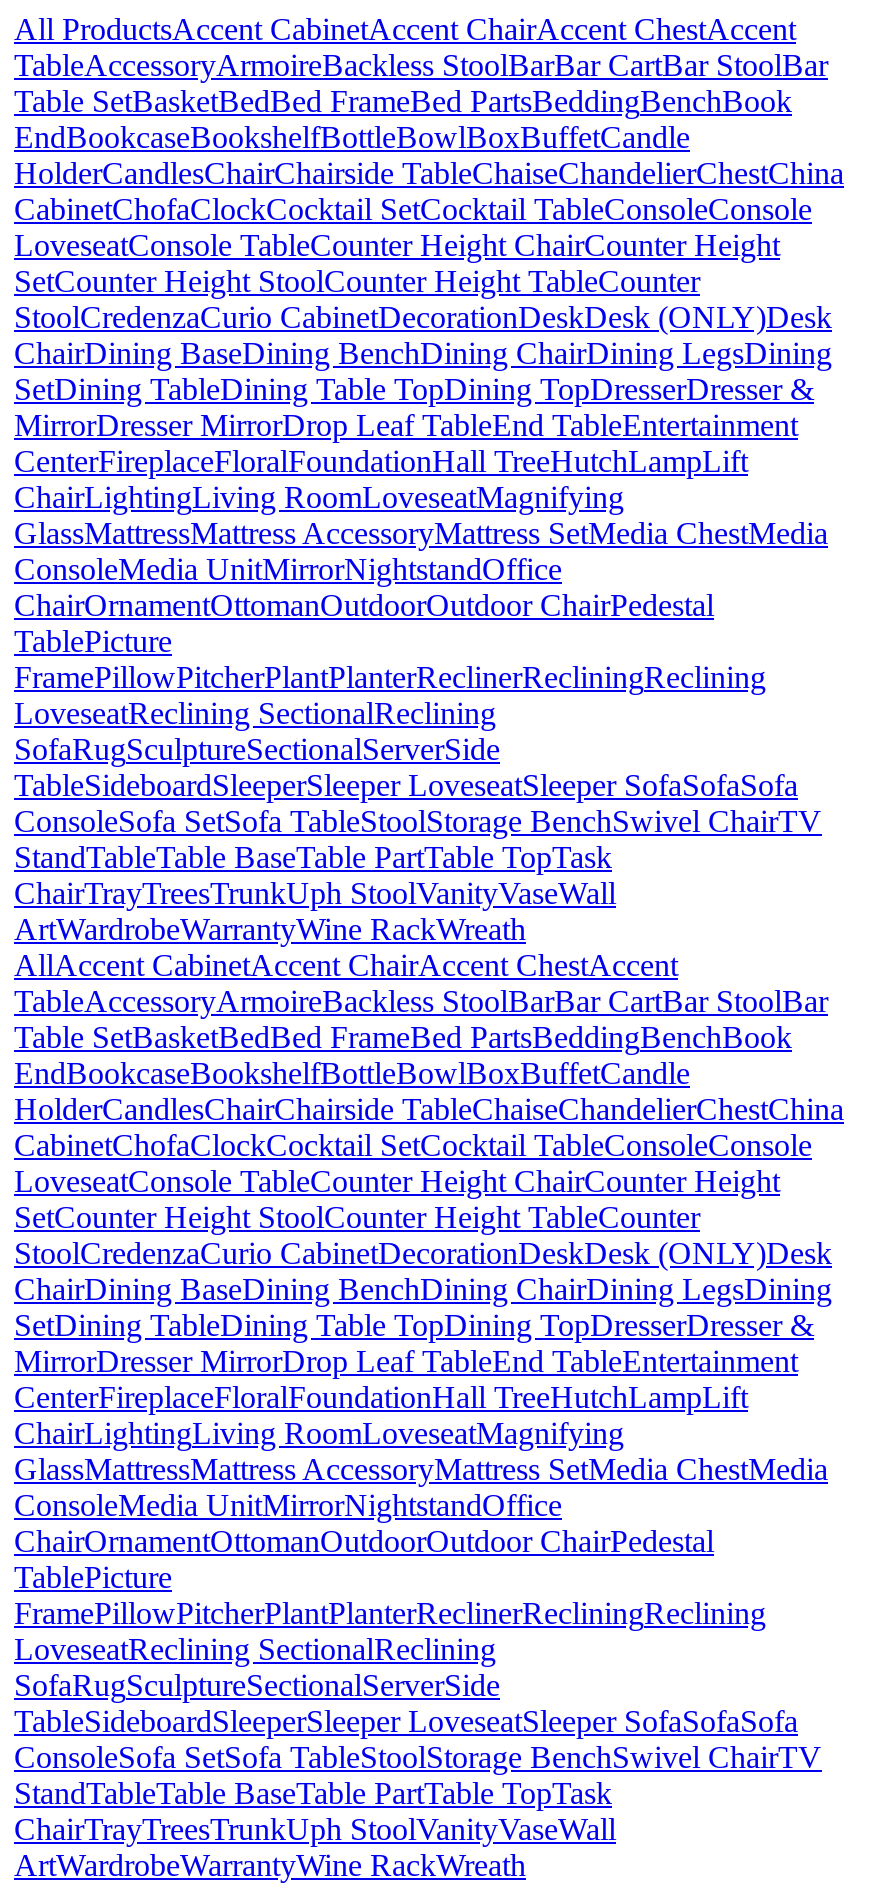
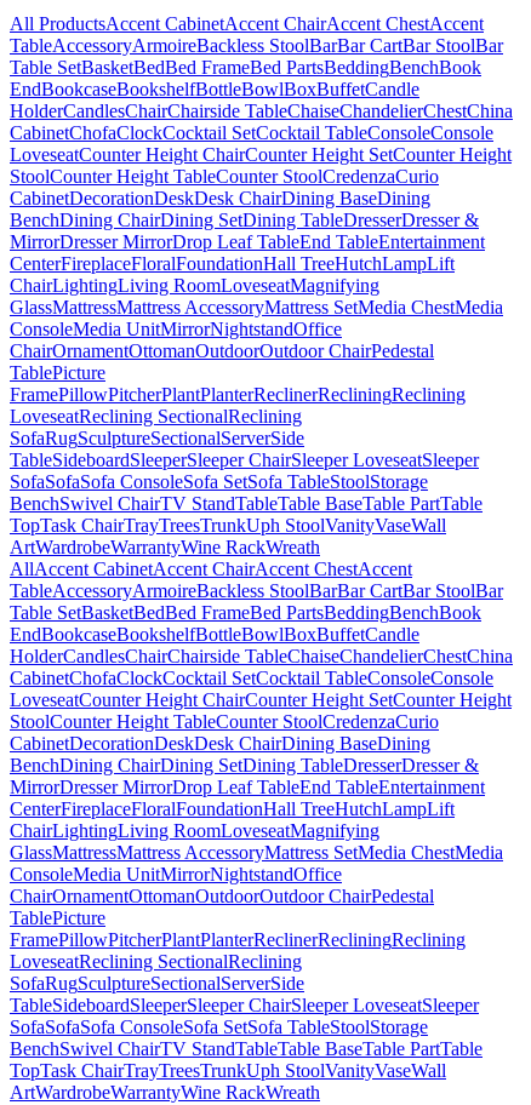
[14,227,832,405] LoveseatConsole TableCounter Height ChairCounter Height | SetCounter Height StoolCounter Height TableCounter | StoolCredenzaCurio CabinetDecorationDeskDesk (ONLY)Desk | ChairDining BaseDining BenchDining ChairDining LegsDining | SetDining TableDining Table TopDining TopDresserDresser & -> [10,144,512,230] LoveseatCounter Height ChairCounter Height SetCounter Height | StoolCounter Height TableCounter StoolCredenzaCurio | CabinetDecorationDeskDesk ChairDining BaseDining | BenchDining ChairDining SetDining TableDresserDresser &
[14,767,822,909] TableSideboardSleeperSleeper LoveseatSleeper SofaSofaSofa | ConsoleSofa SetSofa TableStoolStorage BenchSwivel ChairTV | StandTableTable BaseTable PartTable TopTask | ChairTrayTreesTrunkUph StoolVanityVaseWall -> [10,449,483,535] TableSideboardSleeperSleeper ChairSleeper LoveseatSleeper | SofaSofaSofa ConsoleSofa SetSofa TableStoolStorage | BenchSwivel ChairTV StandTableTable BaseTable PartTable | TopTask ChairTrayTreesTrunk Uph StoolVanityVaseWall
[14,1163,832,1341] LoveseatConsole TableCounter Height ChairCounter Height | SetCounter Height StoolCounter Height TableCounter | StoolCredenzaCurio CabinetDecorationDeskDesk (ONLY)Desk | ChairDining BaseDining BenchDining ChairDining LegsDining | SetDining TableDining Table TopDining TopDresserDresser & -> [10,689,512,775] LoveseatCounter Height ChairCounter Height SetCounter Height | StoolCounter Height TableCounter StoolCredenzaCurio | CabinetDecorationDeskDesk ChairDining BaseDining | BenchDining ChairDining SetDining TableDresserDresser &
[14,1703,822,1845] TableSideboardSleeperSleeper LoveseatSleeper SofaSofaSofa | ConsoleSofa SetSofa TableStoolStorage BenchSwivel ChairTV | StandTableTable BaseTable PartTable TopTask | ChairTrayTreesTrunkUph StoolVanityVaseWall -> [10,994,483,1080] TableSideboardSleeperSleeper ChairSleeper LoveseatSleeper | SofaSofaSofa ConsoleSofa SetSofa TableStoolStorage | BenchSwivel ChairTV StandTableTable BaseTable PartTable | TopTask ChairTrayTreesTrunk Uph StoolVanityVaseWall

